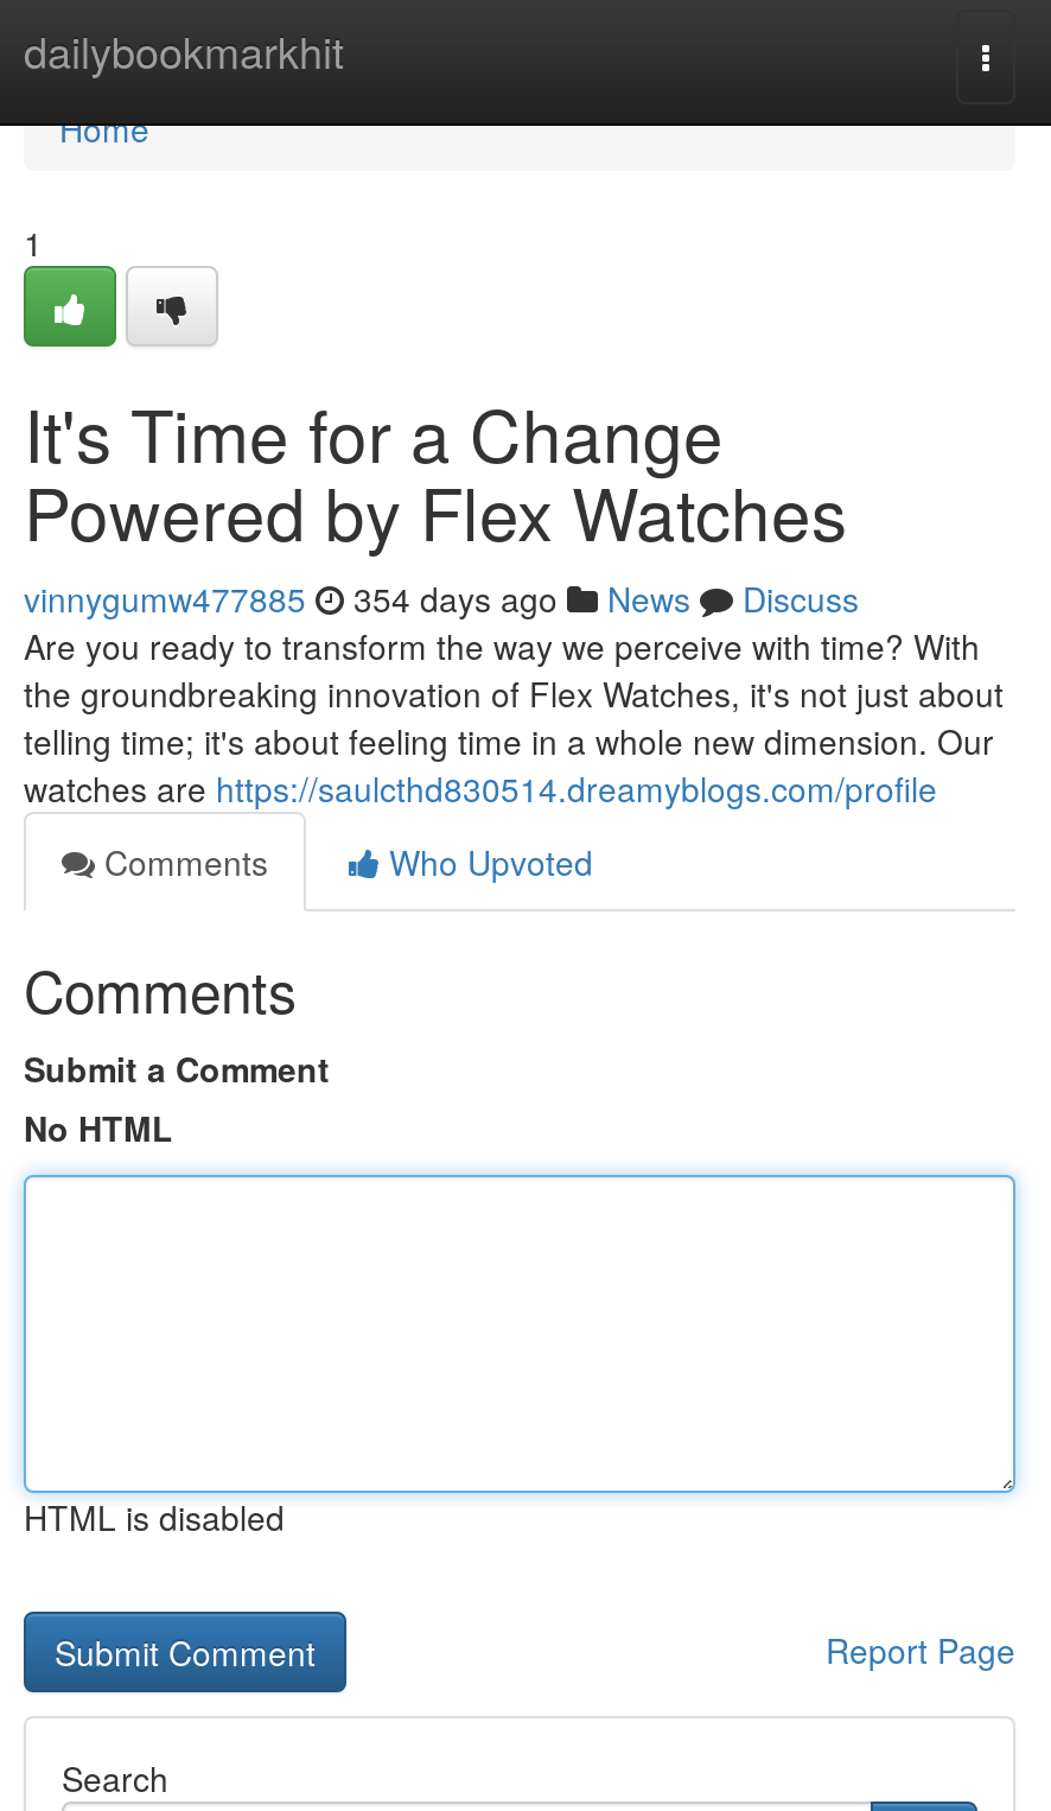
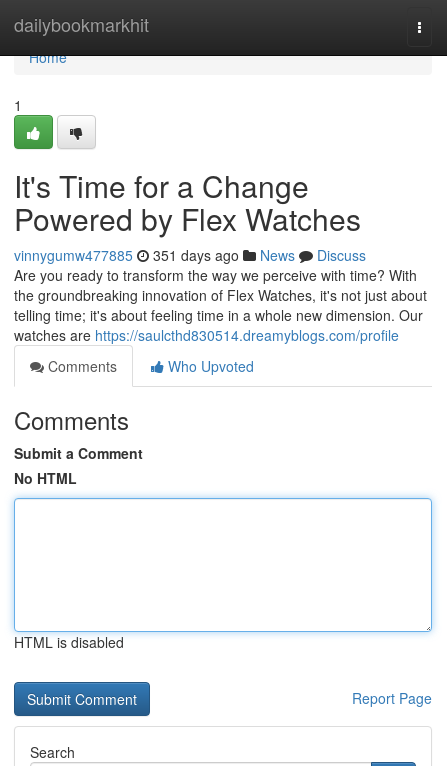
[24,574,859,622] vinnygumw477885 354 days ago News Discuss -> [14,245,366,265] vinnygumw477885 351 days ago News Discuss

